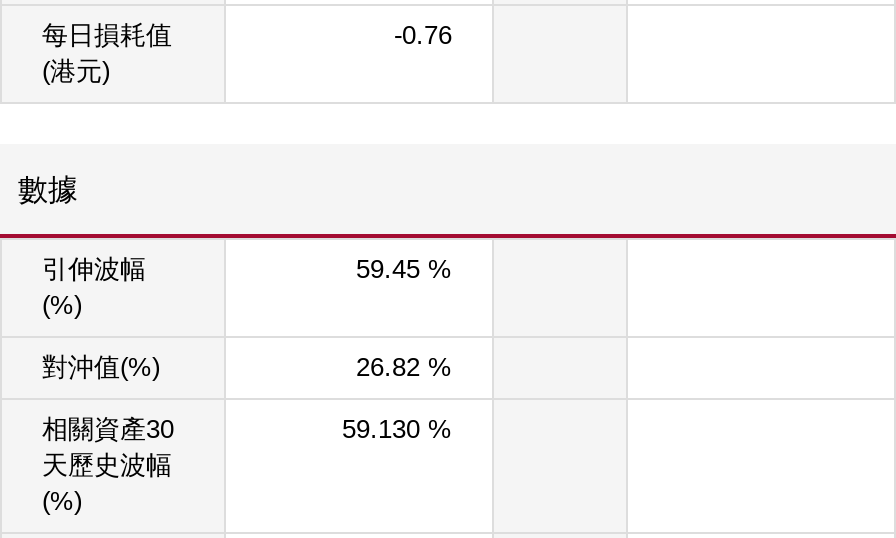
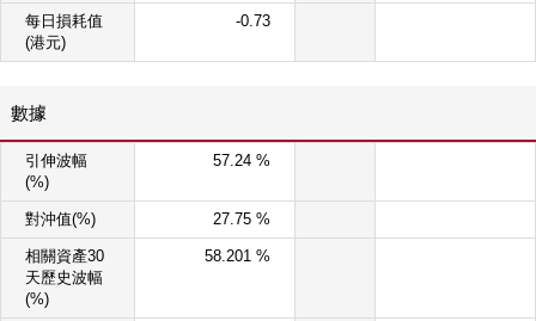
[394,20,452,50] -0.76 -> [236,12,270,30] -0.73
[356,254,452,284] 59.45 % -> [213,152,270,169] 57.24 %
[356,352,452,382] 26.82 % -> [213,210,270,228] 27.75 %
[342,414,452,444] 59.130 % -> [205,247,270,265] 58.201 %

